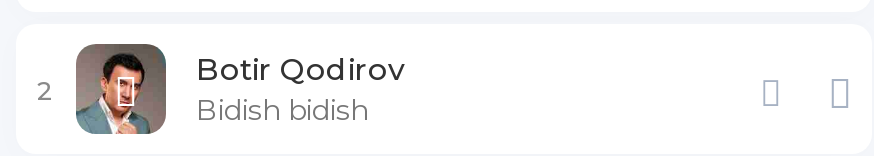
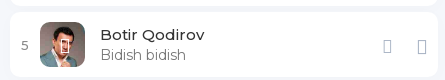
[37,73,55,105] 2 -> [21,36,29,52] 5

